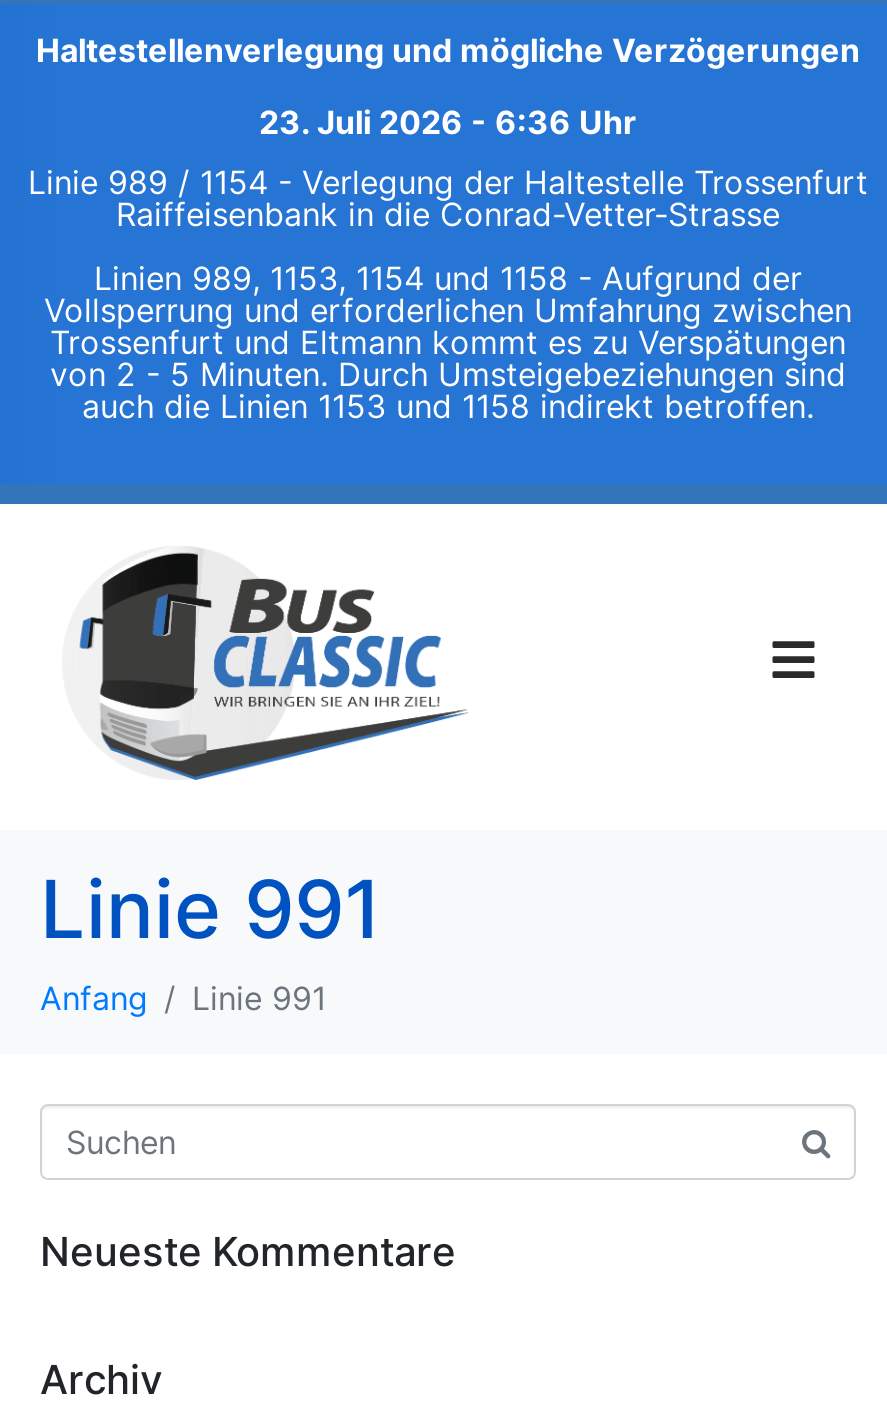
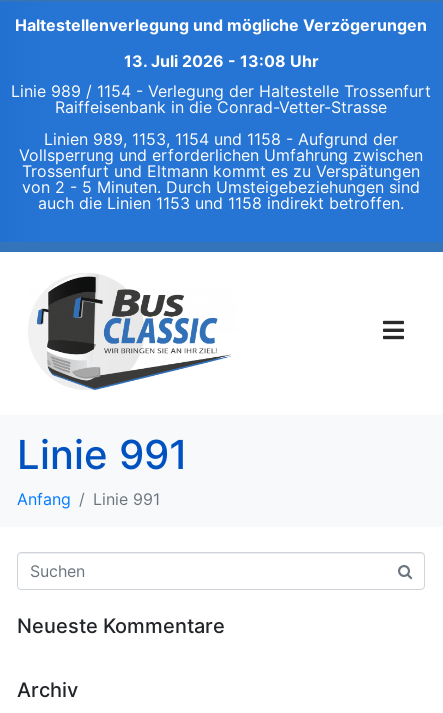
[259,102,637,142] 23. Juli 2026 - 6:36 Uhr -> [123,51,318,71] 13. Juli 2026 - 13:08 Uhr

